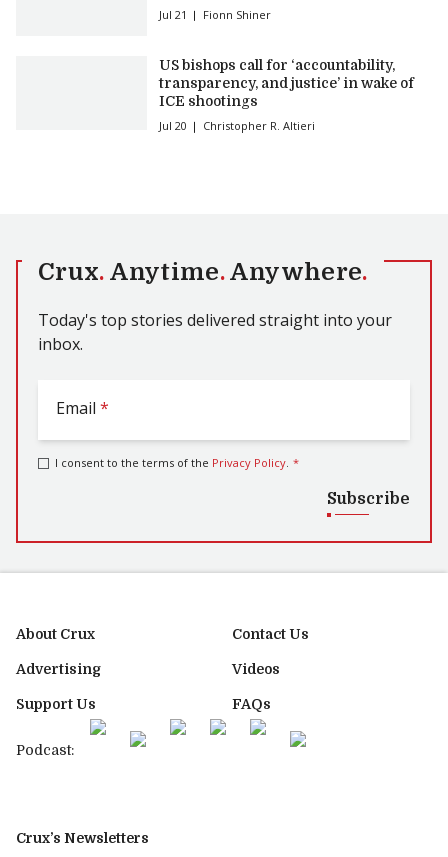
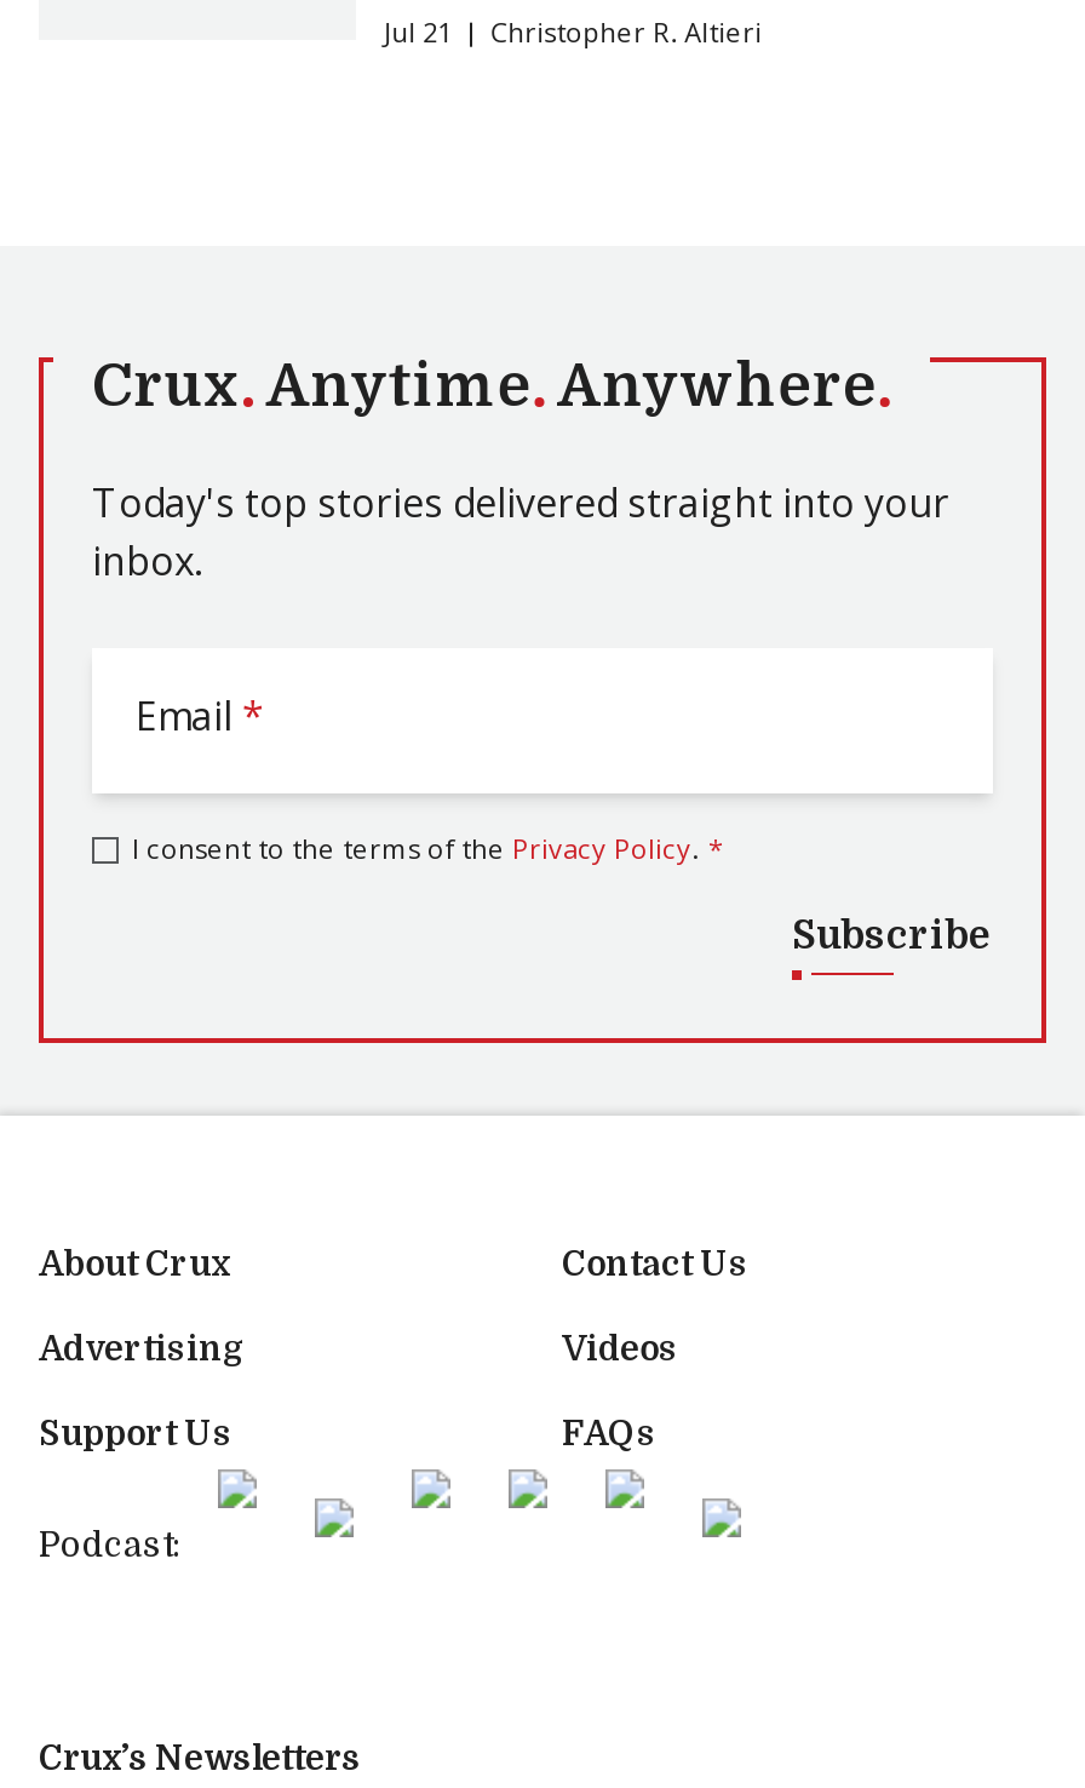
[159,7,414,133] Fionn Shiner | US bishops call for ‘accountability, | transparency, and justice’ in wake of | ICE shootings | Jul 20 -> none

